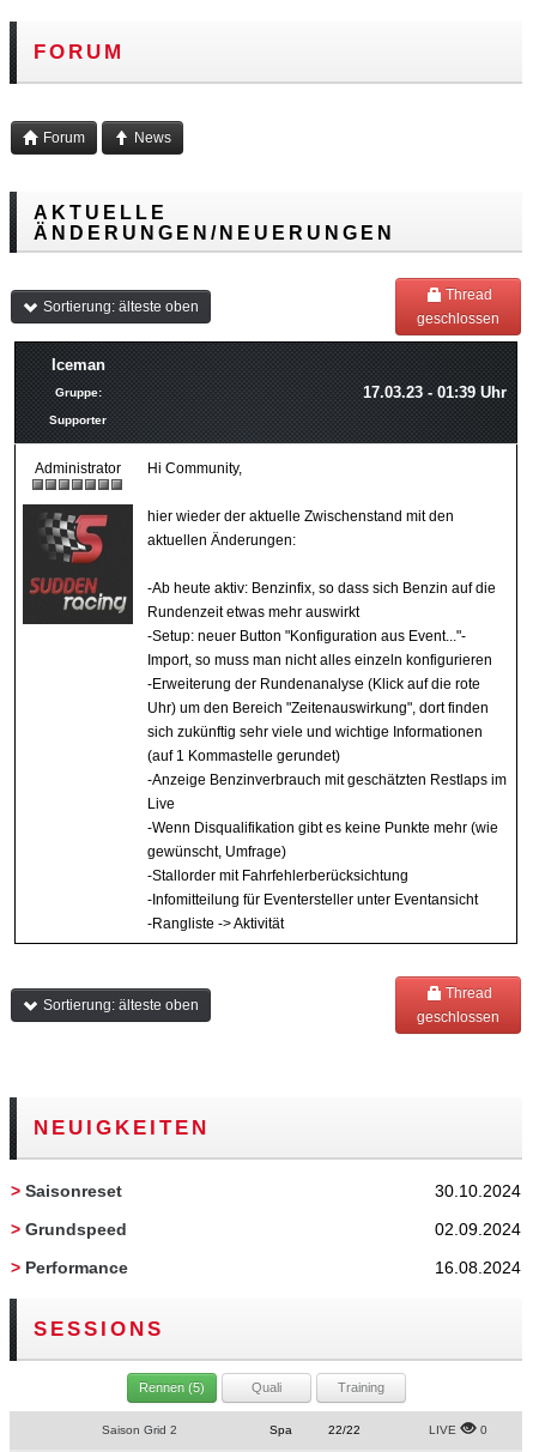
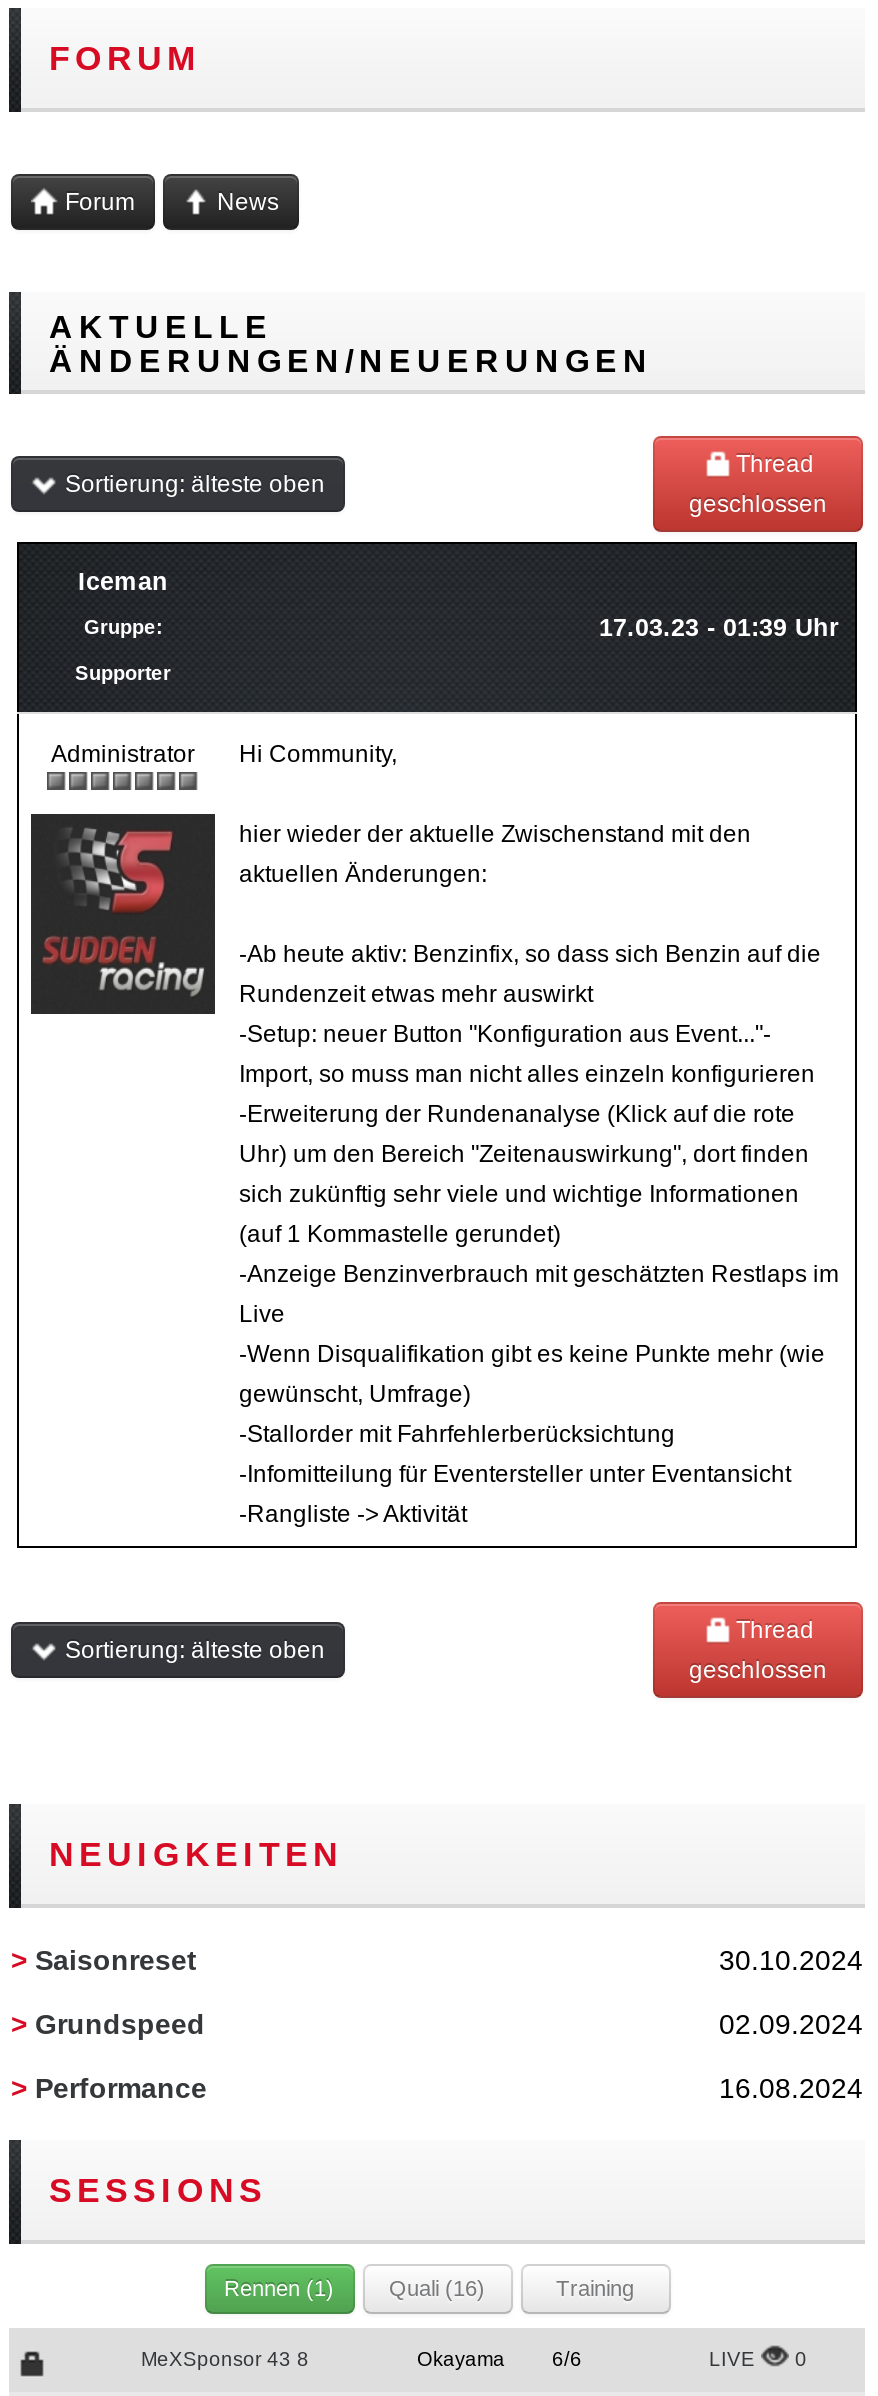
[138,1380,281,1394] Rennen (5) | Quali -> [224,2276,485,2300] Rennen (1) | Quali (16)
[101,1423,360,1436] Saison Grid 2 | Spa | 22/22 -> [141,2348,582,2370] MeXSponsor 43 8 | Okayama | 6/6

